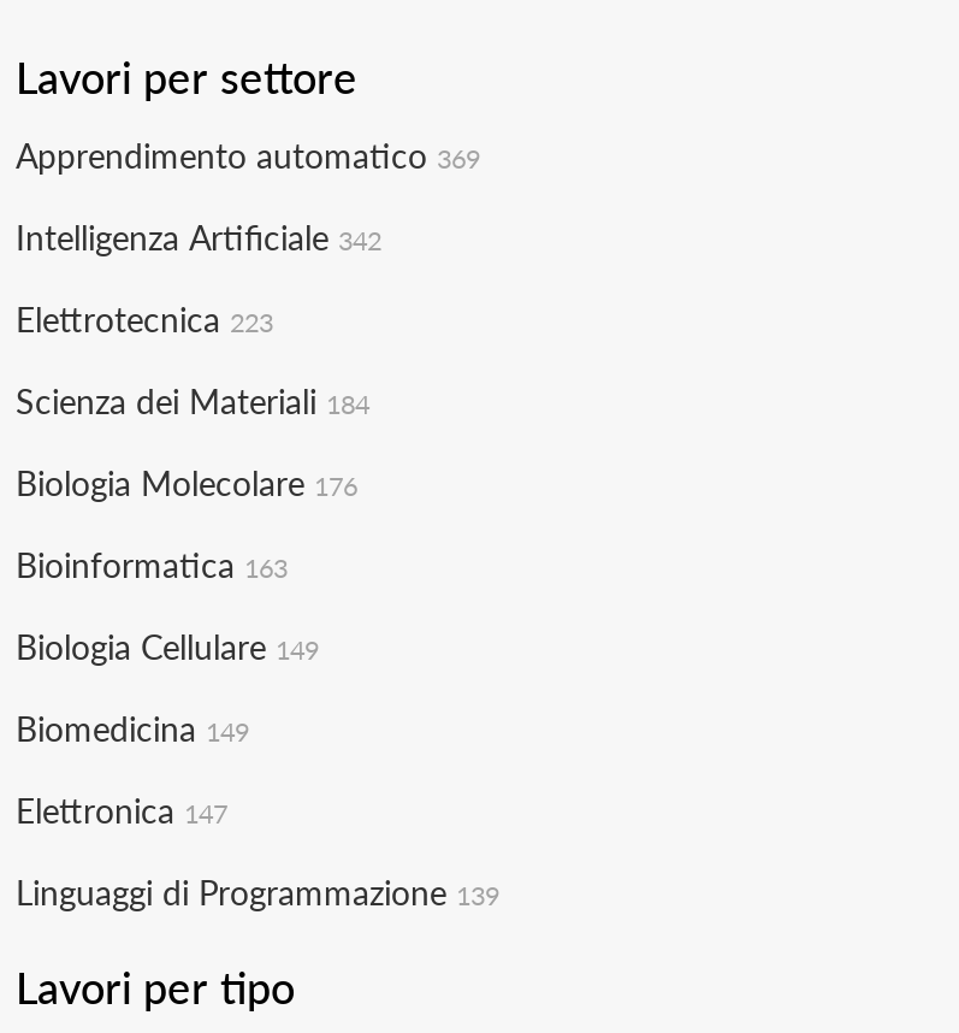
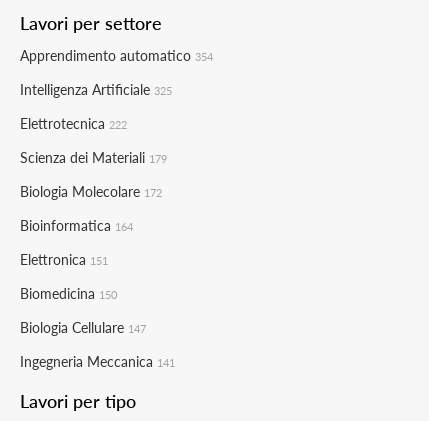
[16,130,480,178] Apprendimento automatico 369 -> [20,45,213,65] Apprendimento automatico 354
[16,212,381,260] Intelligenza Artificiale 342 -> [20,79,172,99] Intelligenza Artificiale 325
[16,294,273,342] Elettrotecnica 223 -> [20,113,127,133] Elettrotecnica 222
[16,376,369,424] Scienza dei Materiali 184 -> [20,147,167,167] Scienza dei Materiali 179
[16,458,357,506] Biologia Molecolare 176 -> [20,181,162,201] Biologia Molecolare 172
[16,539,288,588] Bioinformatica 163 -> [20,215,133,235] Bioinformatica 164
[16,621,319,669] Biologia Cellulare 149 -> [20,249,108,269] Elettronica 151
[16,703,249,751] Biomedicina 149 -> [20,283,117,303] Biomedicina 150
[16,785,227,833] Elettronica 147 -> [20,317,146,337] Biologia Cellulare 147
[16,867,499,915] Linguaggi di Programmazione 139 -> [20,351,175,371] Ingegneria Meccanica 141

